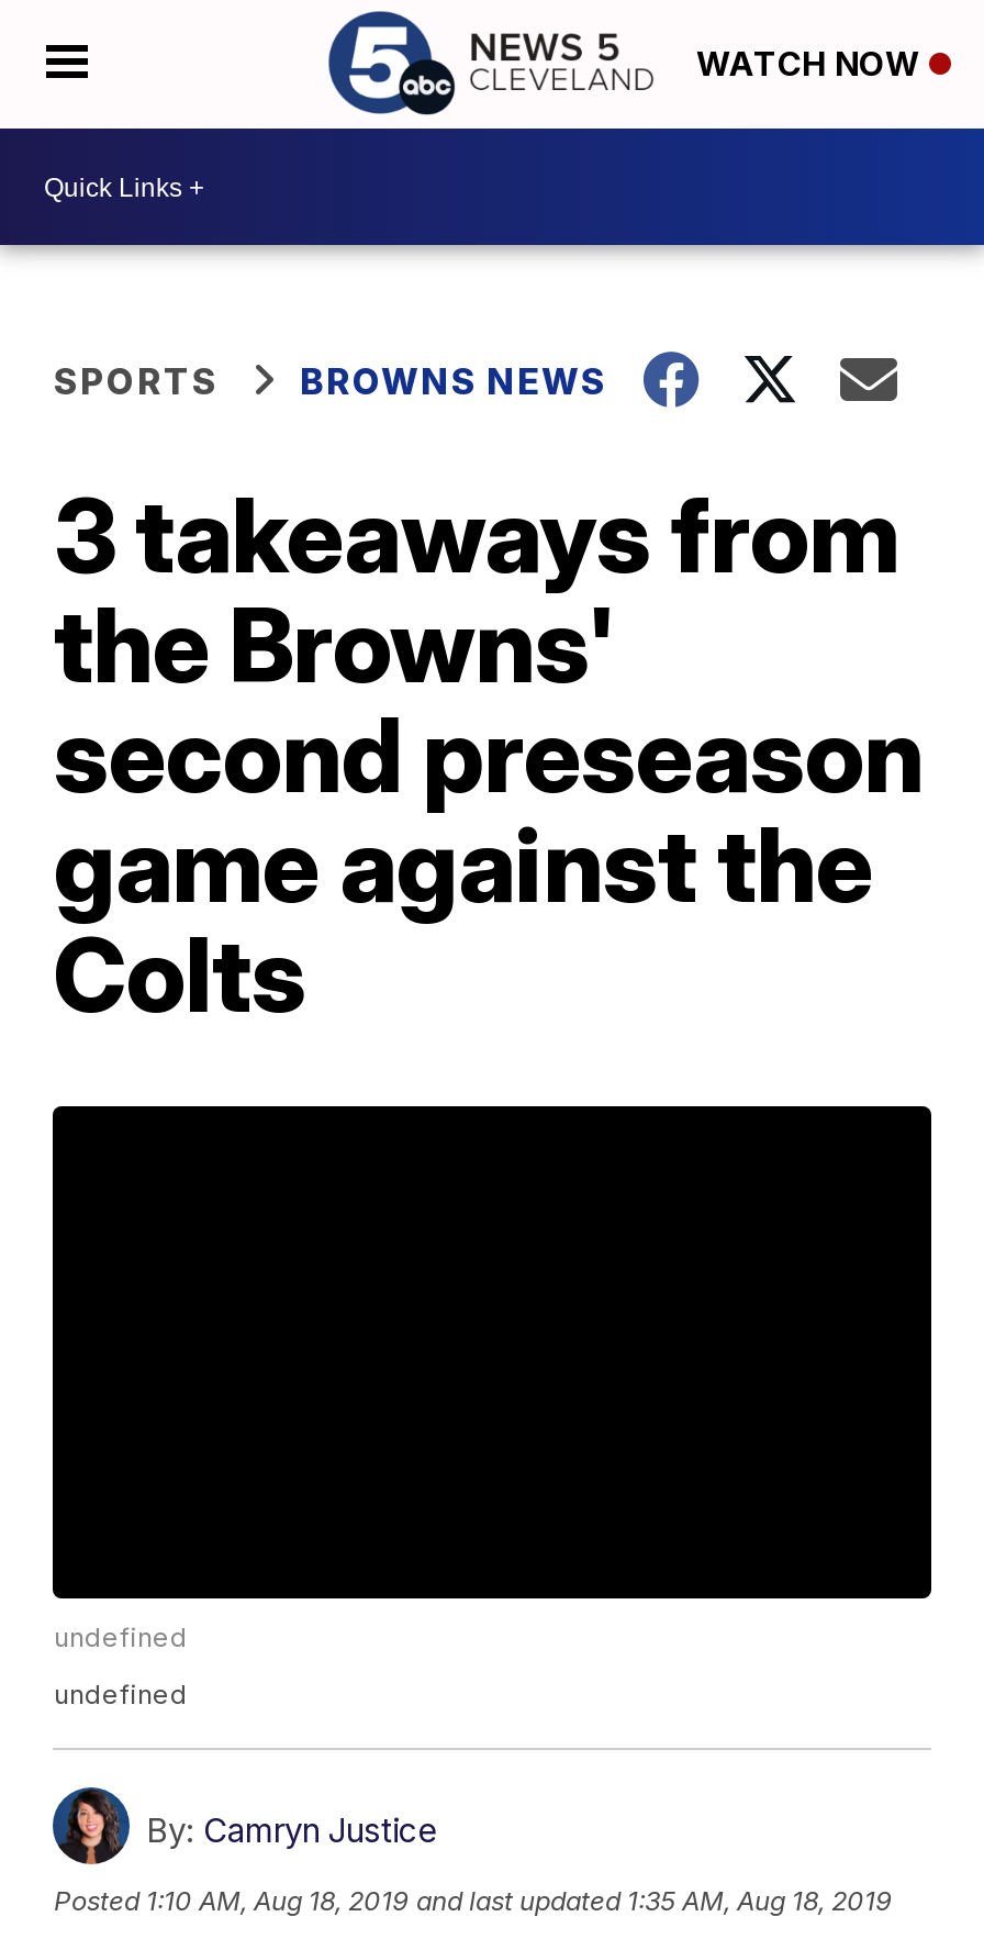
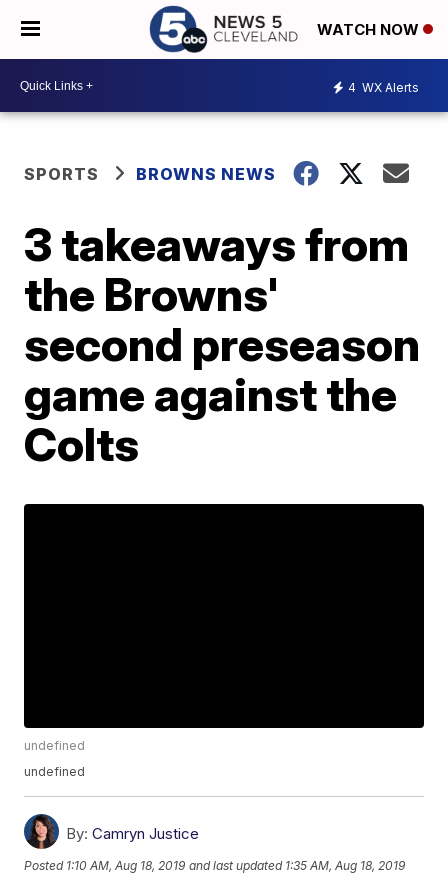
none -> [348,79,419,94] 4 WX Alerts

